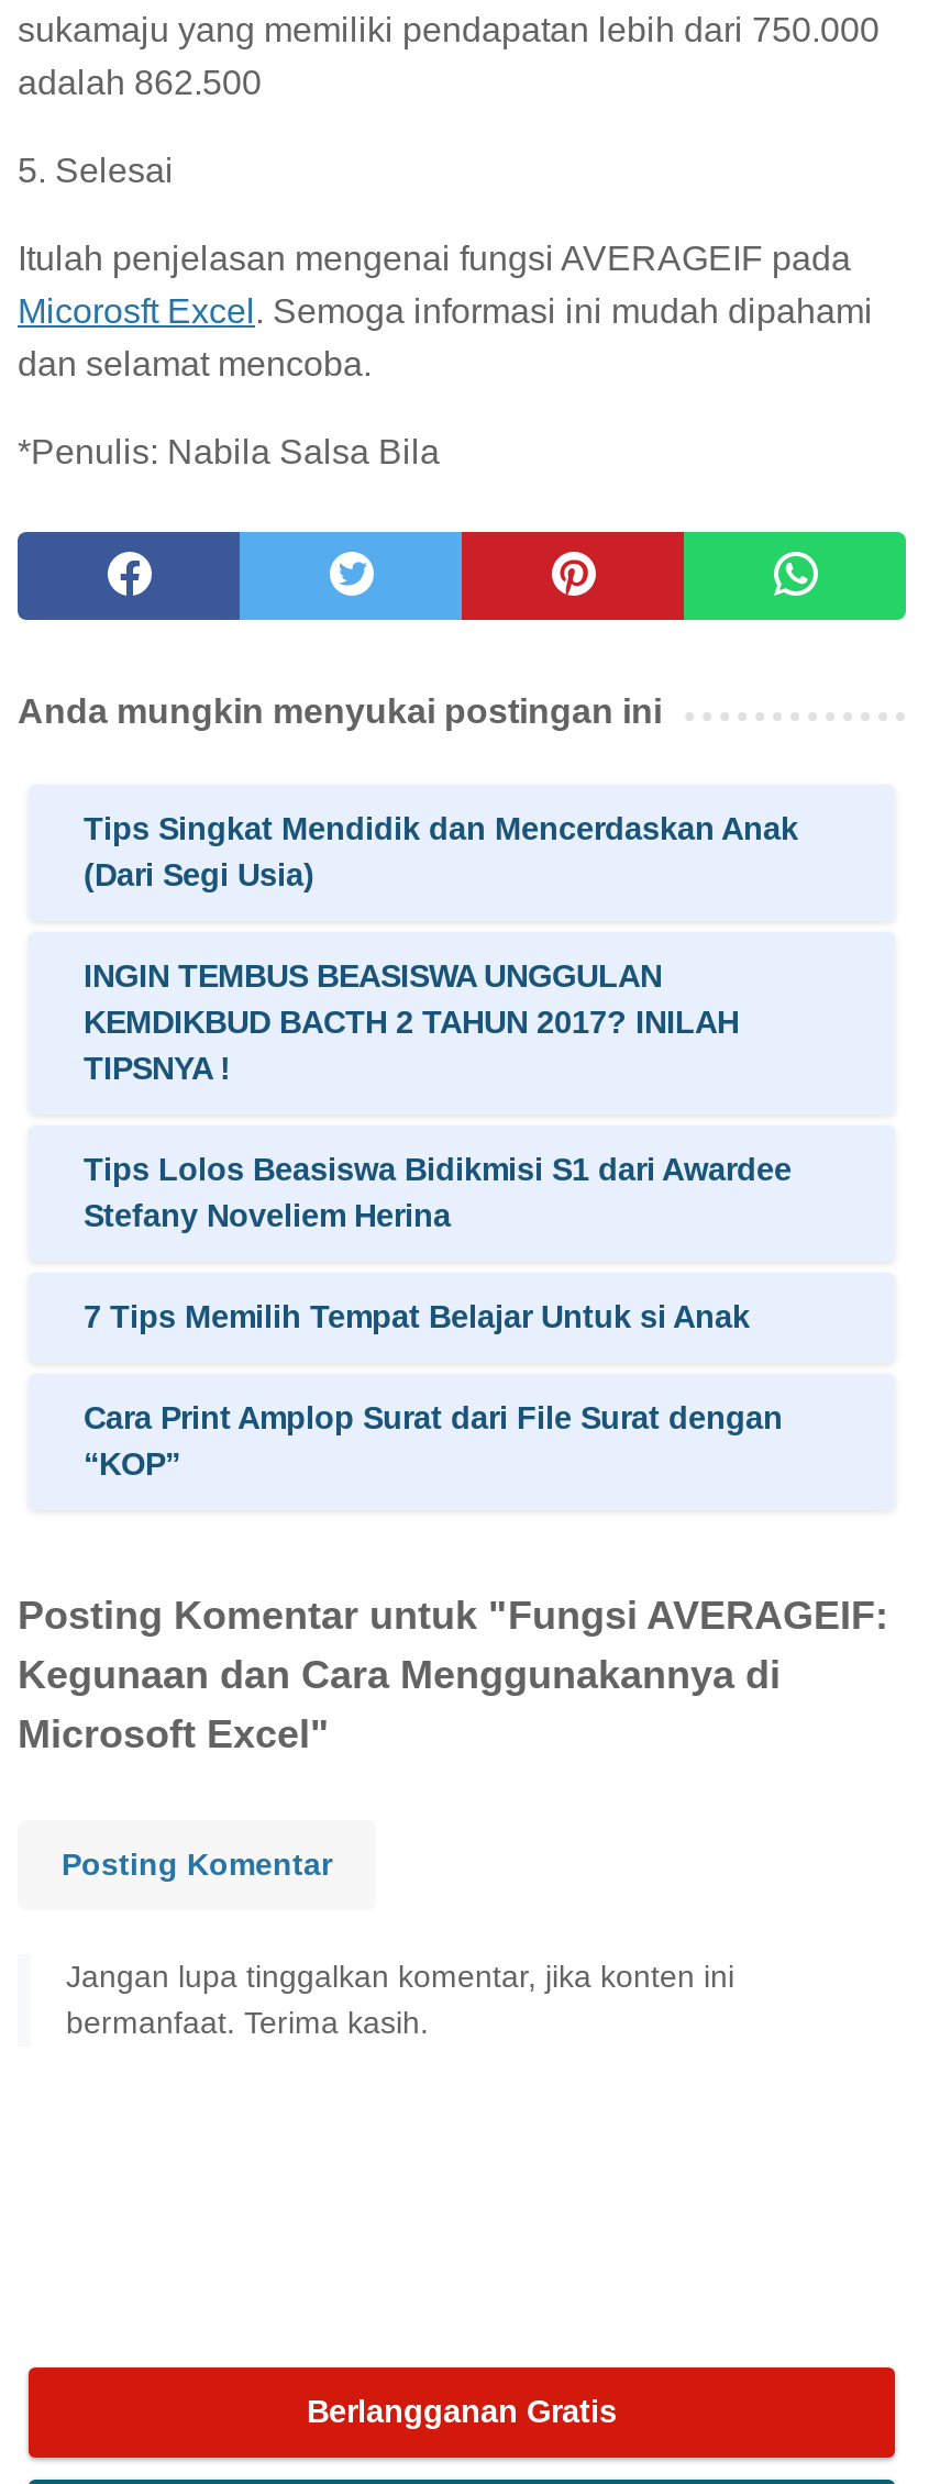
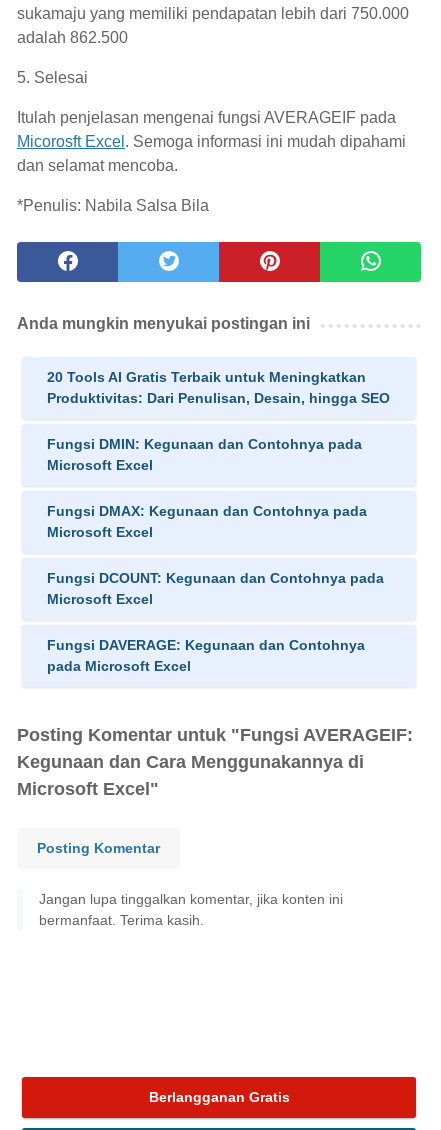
[84,810,798,891] Tips Singkat Mendidik dan Mencerdaskan Anak | (Dari Segi Usia) -> [47,368,390,405] 20 Tools AI Gratis Terbaik untuk Meningkatkan | Produktivitas: Dari Penulisan, Desain, hingga SEO
[84,957,739,1085] INGIN TEMBUS BEASISWA UNGGULAN | KEMDIKBUD BACTH 2 TAHUN 2017? INILAH | TIPSNYA ! -> [47,435,362,472] Fungsi DMIN: Kegunaan dan Contohnya pada | Microsoft Excel
[84,1151,792,1232] Tips Lolos Beasiswa Bidikmisi S1 dari Awardee | Stefany Noveliem Herina -> [47,502,367,539] Fungsi DMAX: Kegunaan dan Contohnya pada | Microsoft Excel
[84,1298,750,1333] 7 Tips Memilih Tempat Belajar Untuk si Anak -> [47,569,384,606] Fungsi DCOUNT: Kegunaan dan Contohnya pada | Microsoft Excel
[84,1399,783,1481] Cara Print Amplop Surat dari File Surat dengan | “KOP” -> [47,636,365,673] Fungsi DAVERAGE: Kegunaan dan Contohnya | pada Microsoft Excel

